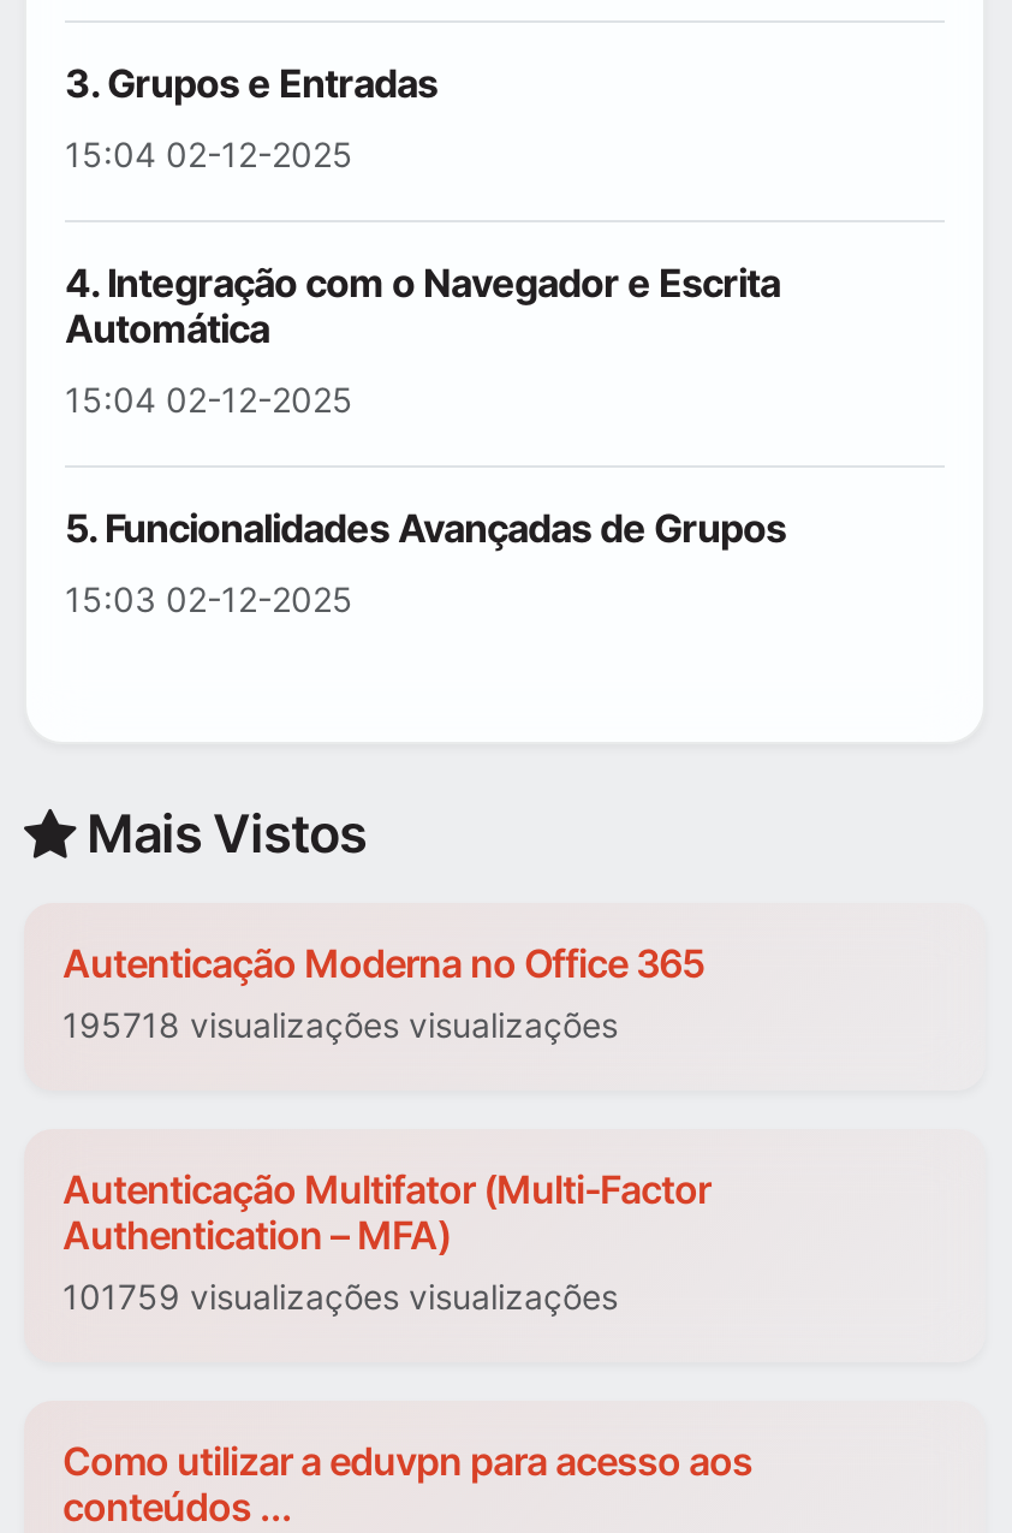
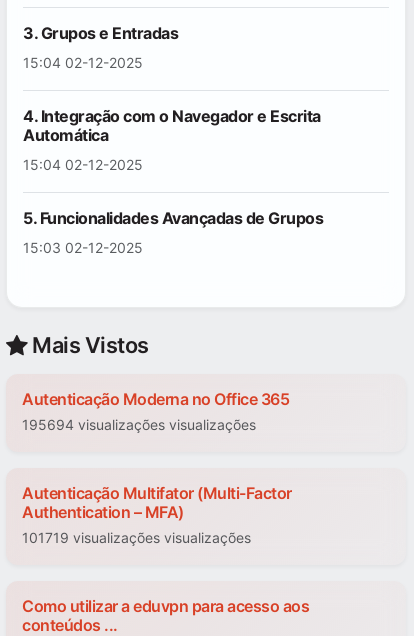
[62,1005,618,1046] 195718 visualizações visualizações -> [22,416,256,433] 195694 visualizações visualizações
[62,1277,618,1318] 101759 visualizações visualizações -> [22,529,251,546] 101719 visualizações visualizações

